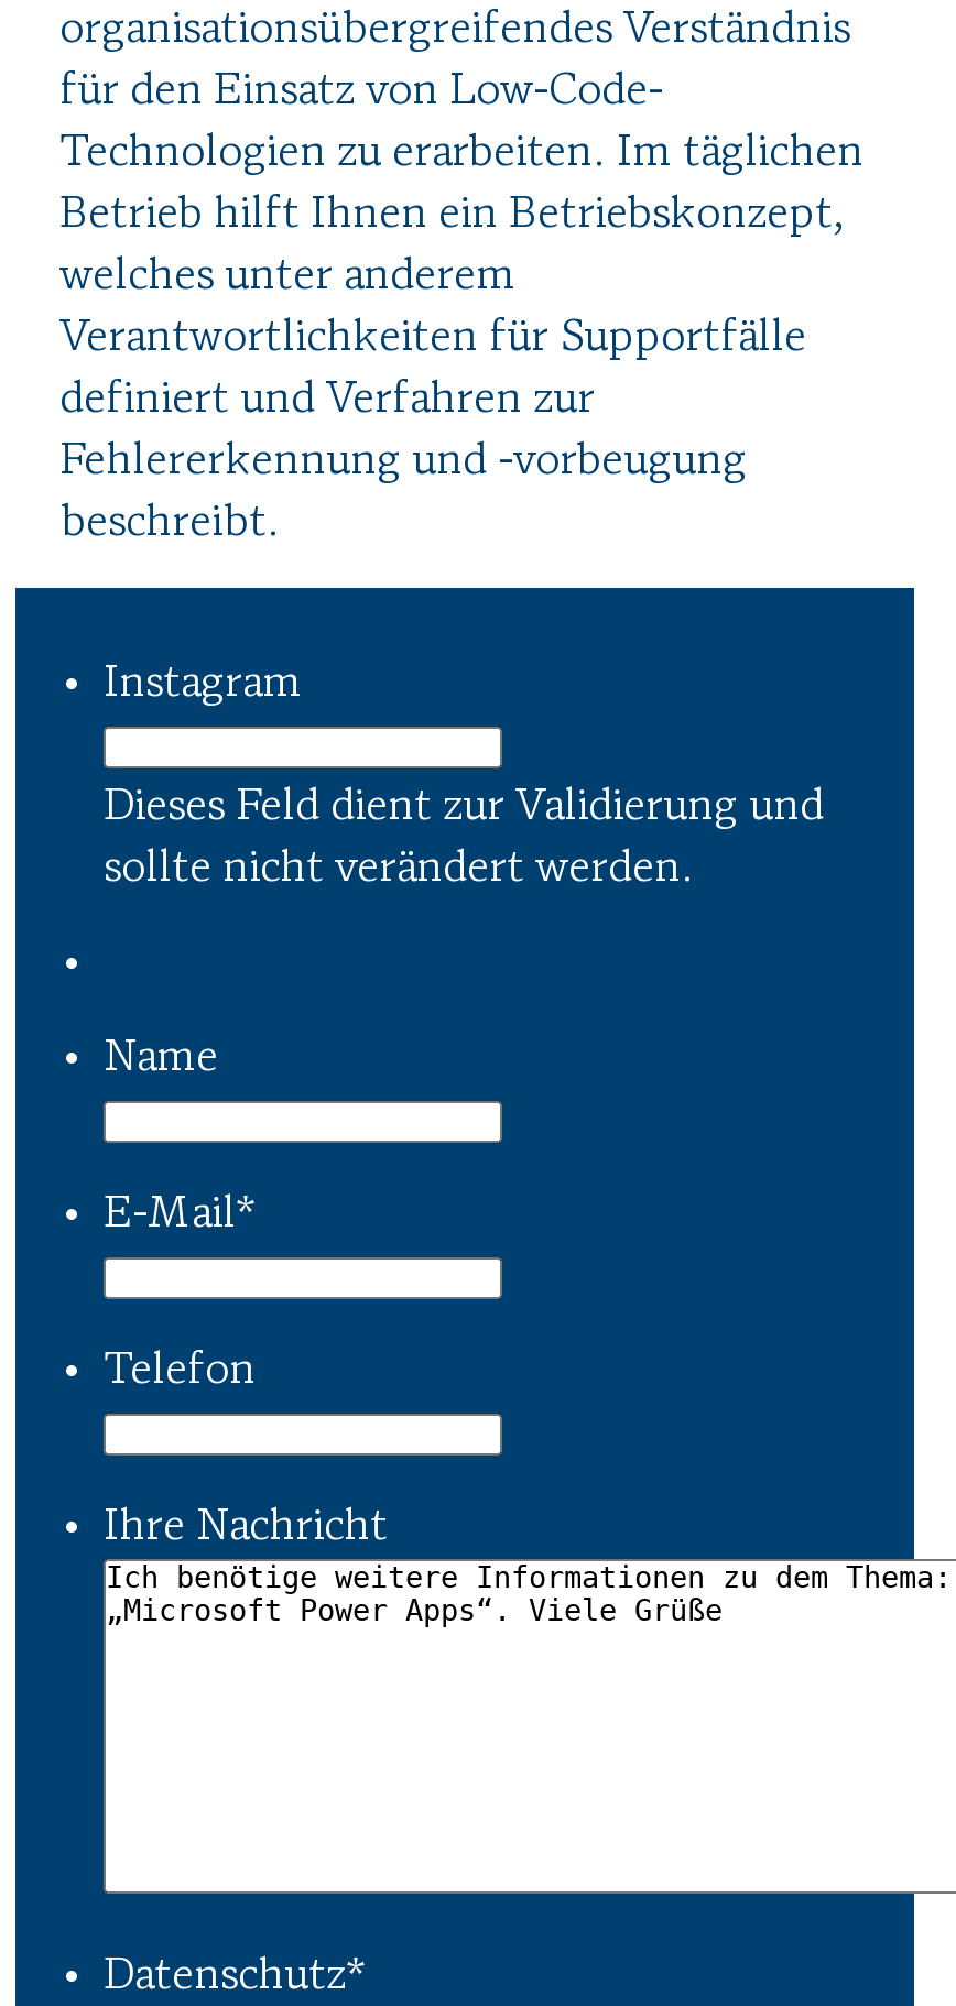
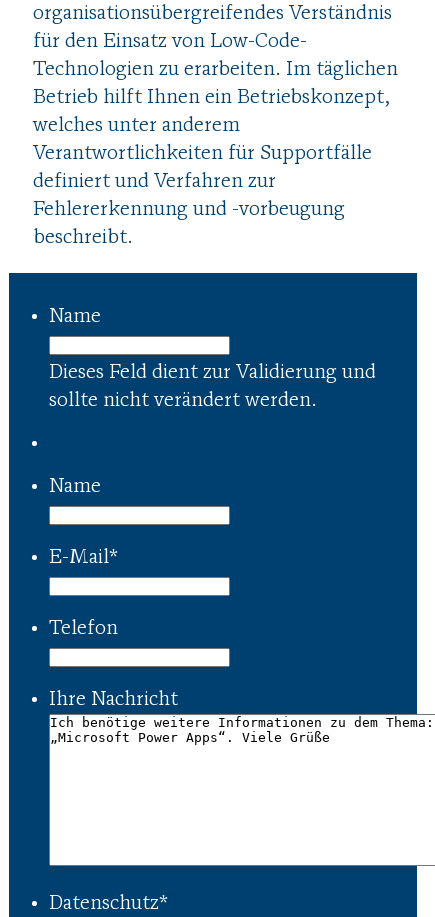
[104,663,302,707] Instagram -> [49,307,101,327] Name

